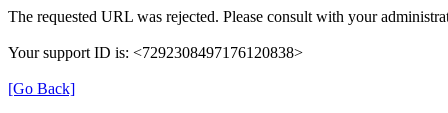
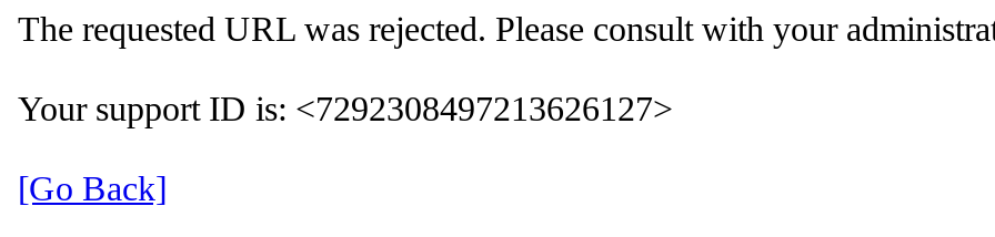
[8,44,303,61] Your support ID is: <7292308497176120838> -> [18,90,673,127] Your support ID is: <7292308497213626127>

